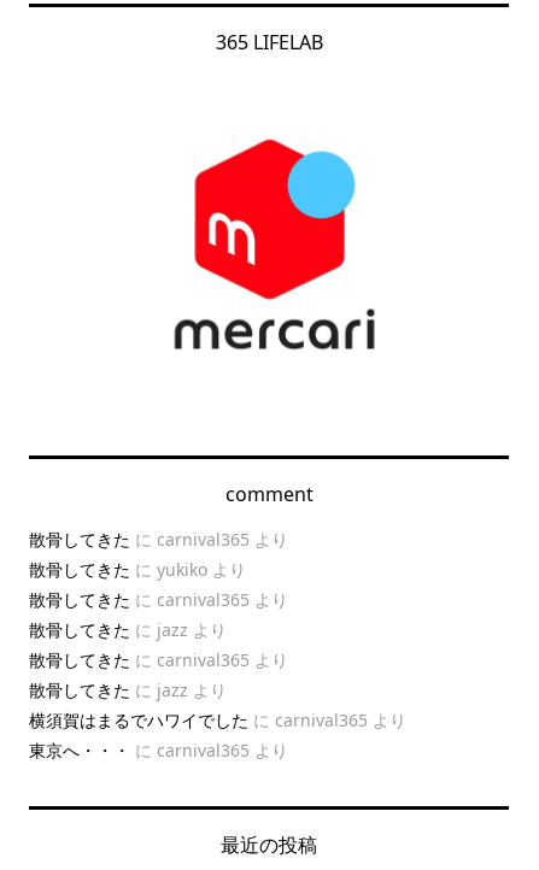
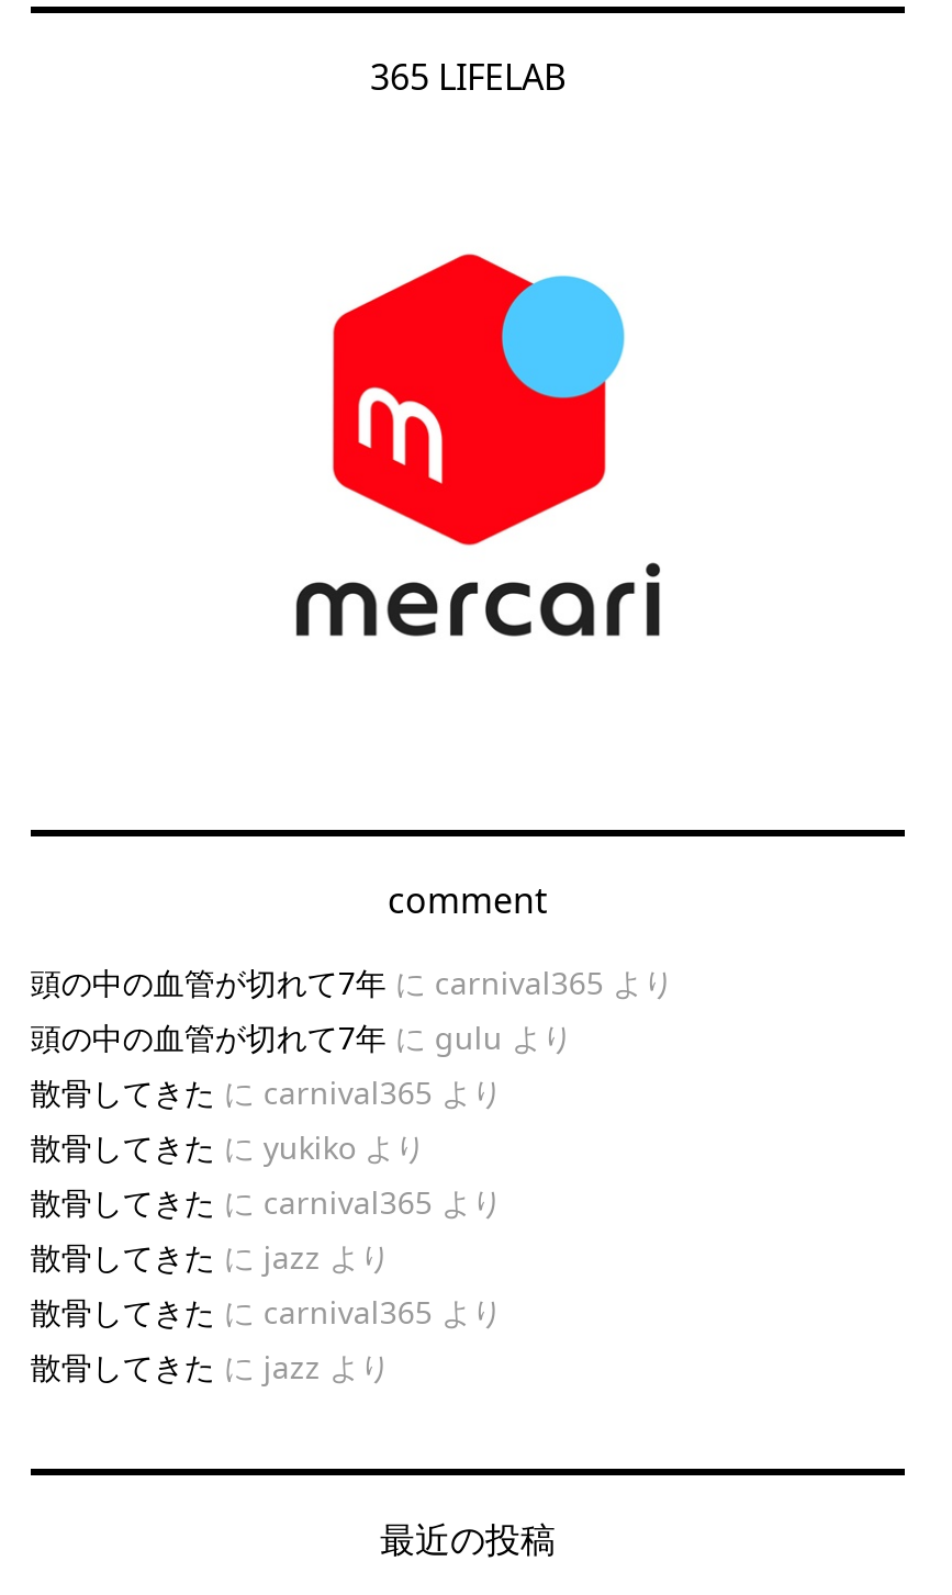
none -> [31,961,674,1058] 頭の中の血管が切れて7年にcarnival365より | 頭の中の血管が切れて7年にguluより
moved [29,528,288,701] -> [31,1071,503,1387]: 散骨してきたにcarnival365より | 散骨してきたにyukikoより | 散骨してきたにcarnival365より | 散骨してきたにjazzより | 散骨してきたにcarnival365より | 散骨してきたにjazzより
[29,708,406,761] 横須賀はまるでハワイでしたにcarnival365より | 東京へ・・・にcarnival365より -> none

